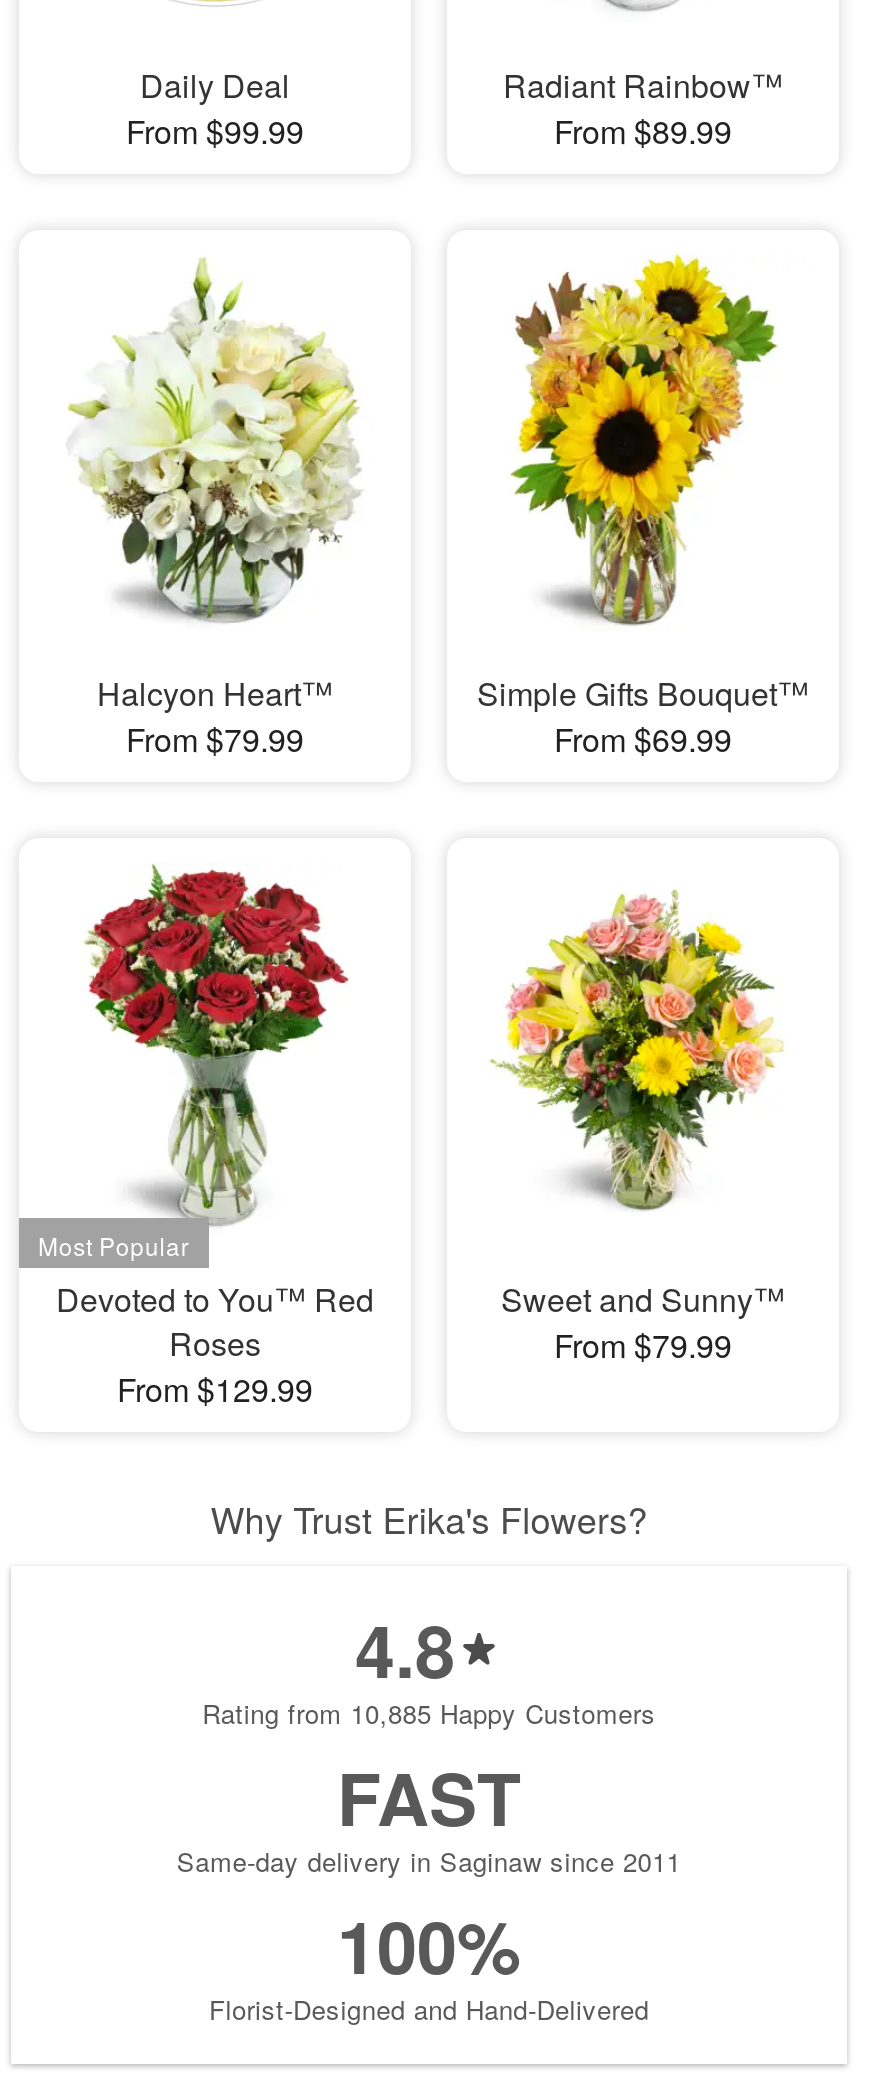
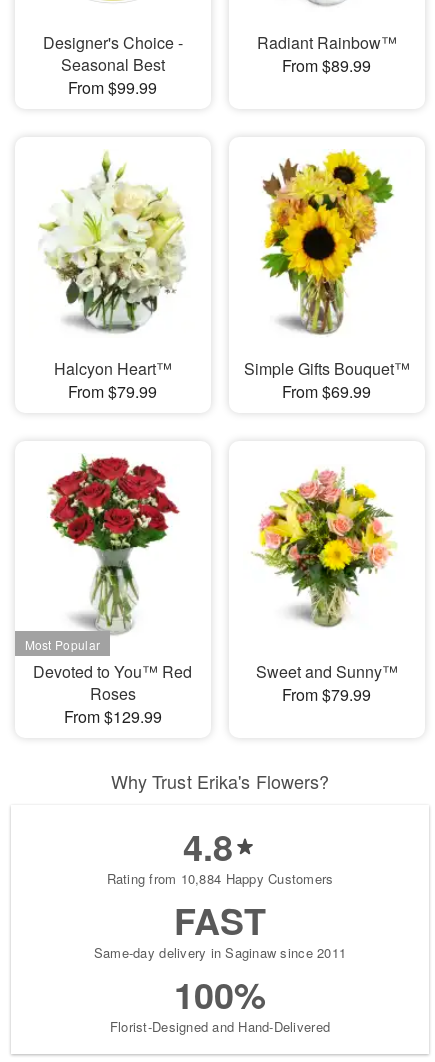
[140,63,290,109] Daily Deal -> [43,31,183,76] Designer's Choice - | Seasonal Best
[202,1694,656,1732] Rating from 10,885 Happy Customers -> [107,869,333,888] Rating from 10,884 Happy Customers

